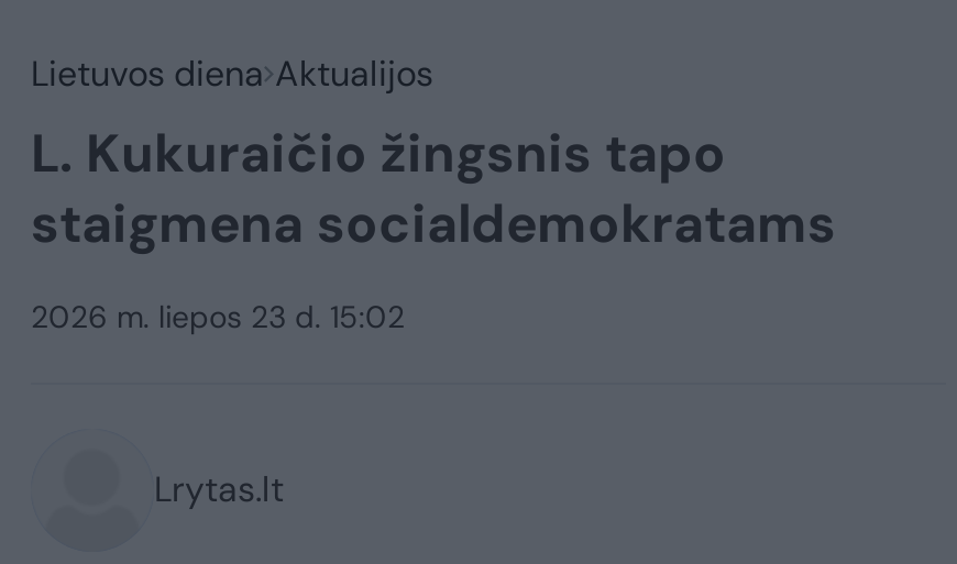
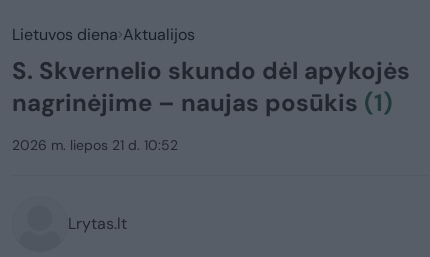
[31,119,836,258] L. Kukuraičio žingsnis tapo | staigmena socialdemokratams -> [12,55,410,118] S. Skvernelio skundo dėl apykojės | nagrinėjime – naujas posūkis (1)
[31,298,405,337] 2026 m. liepos 23 d. 15:02 -> [12,136,178,154] 2026 m. liepos 21 d. 10:52

